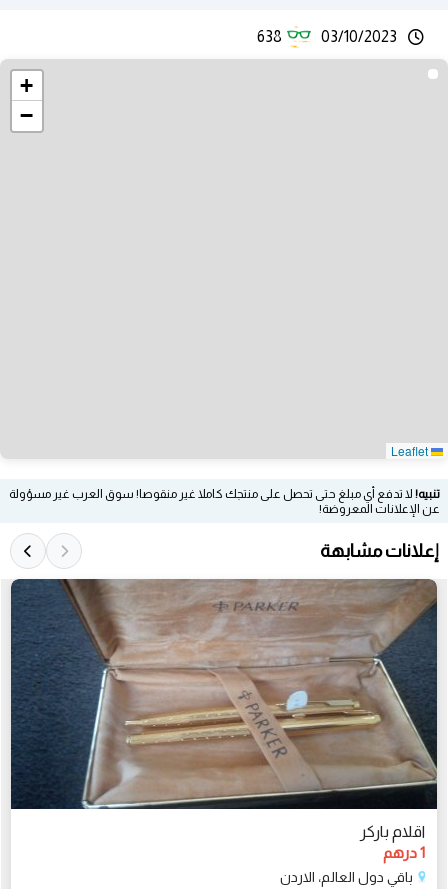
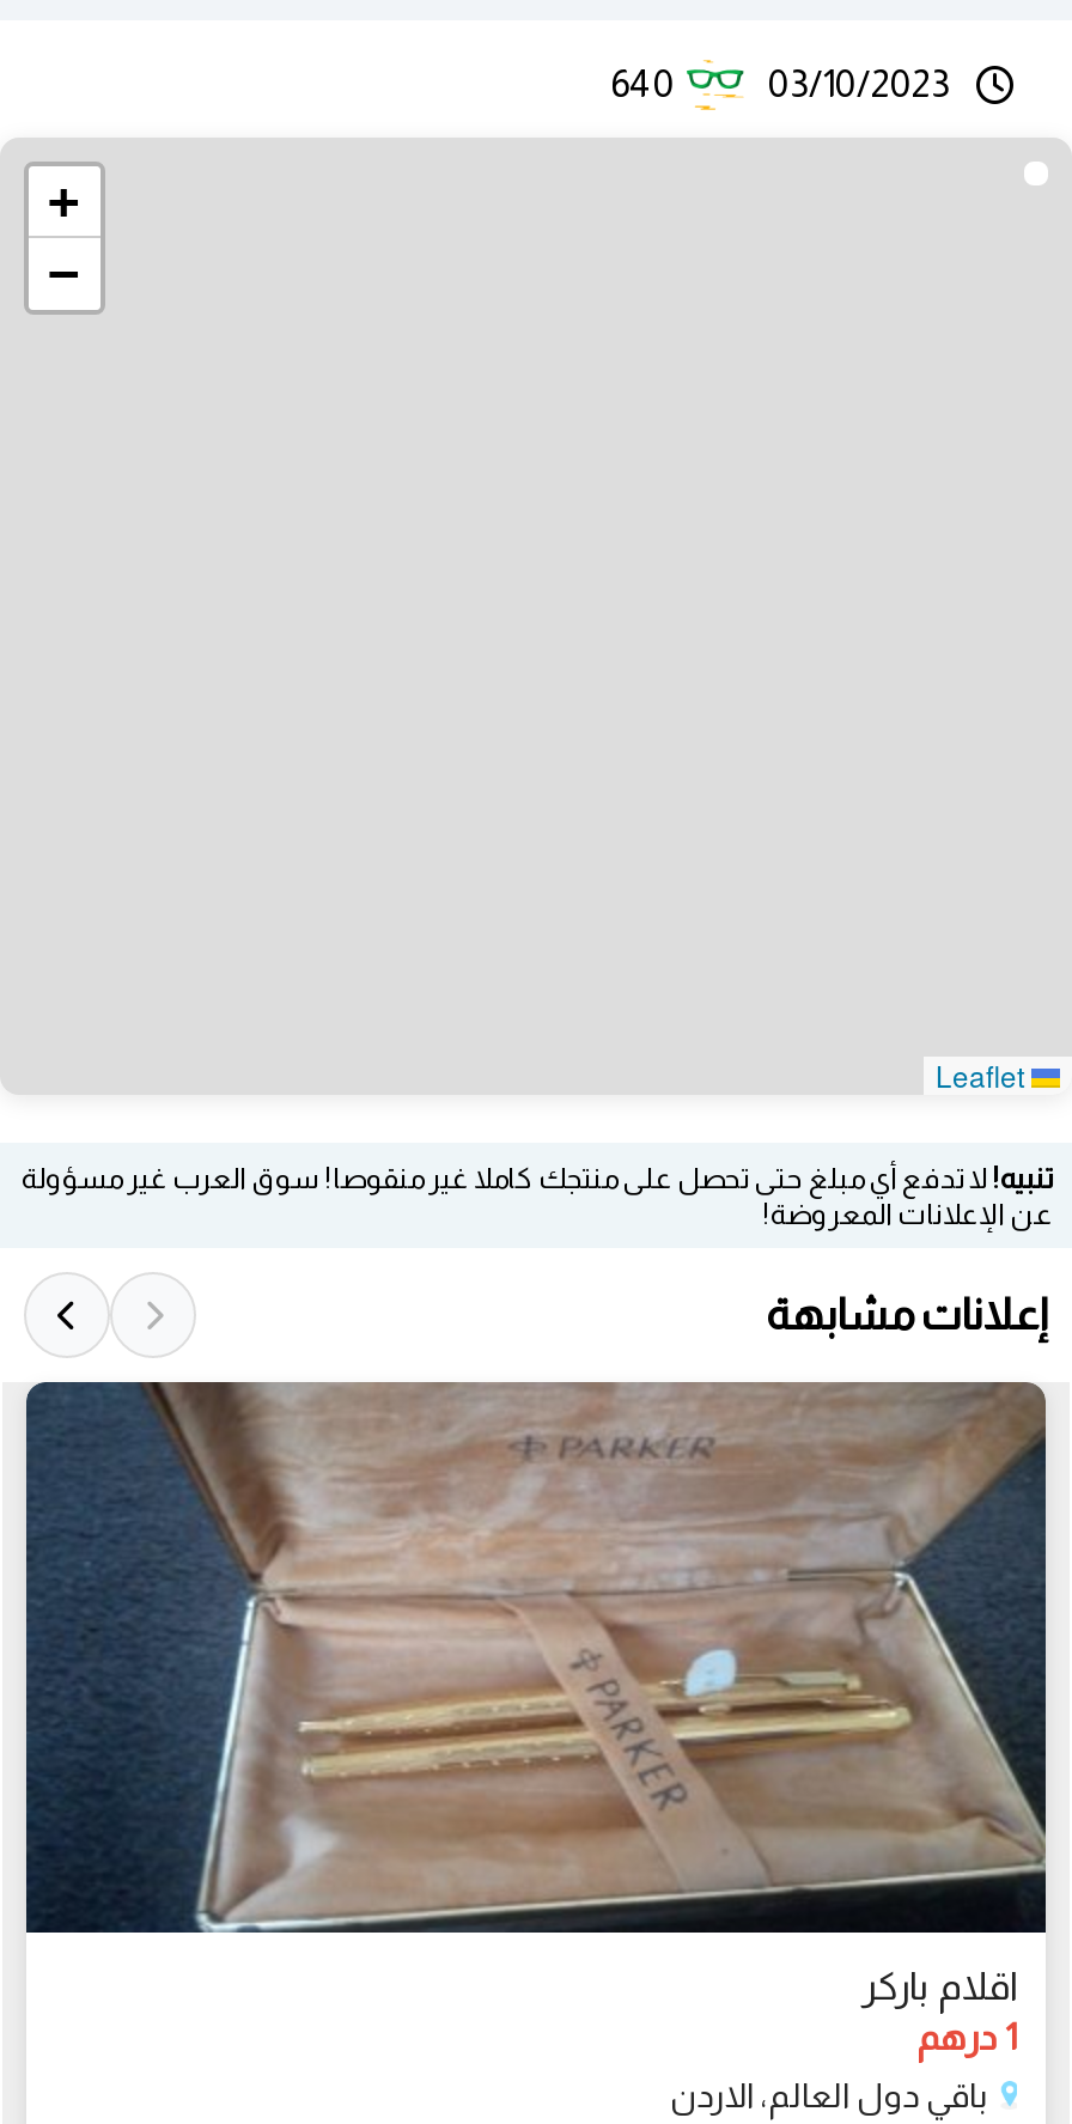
[257,28,282,45] 638 -> [610,63,675,104] 640

